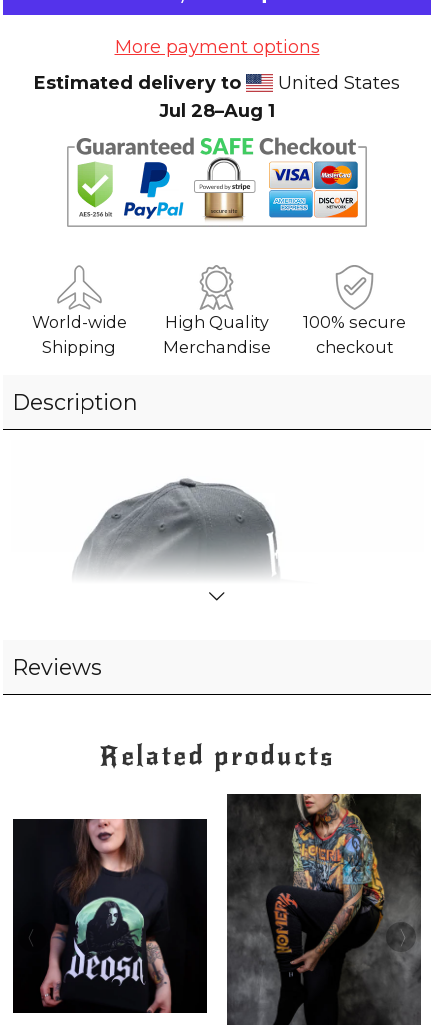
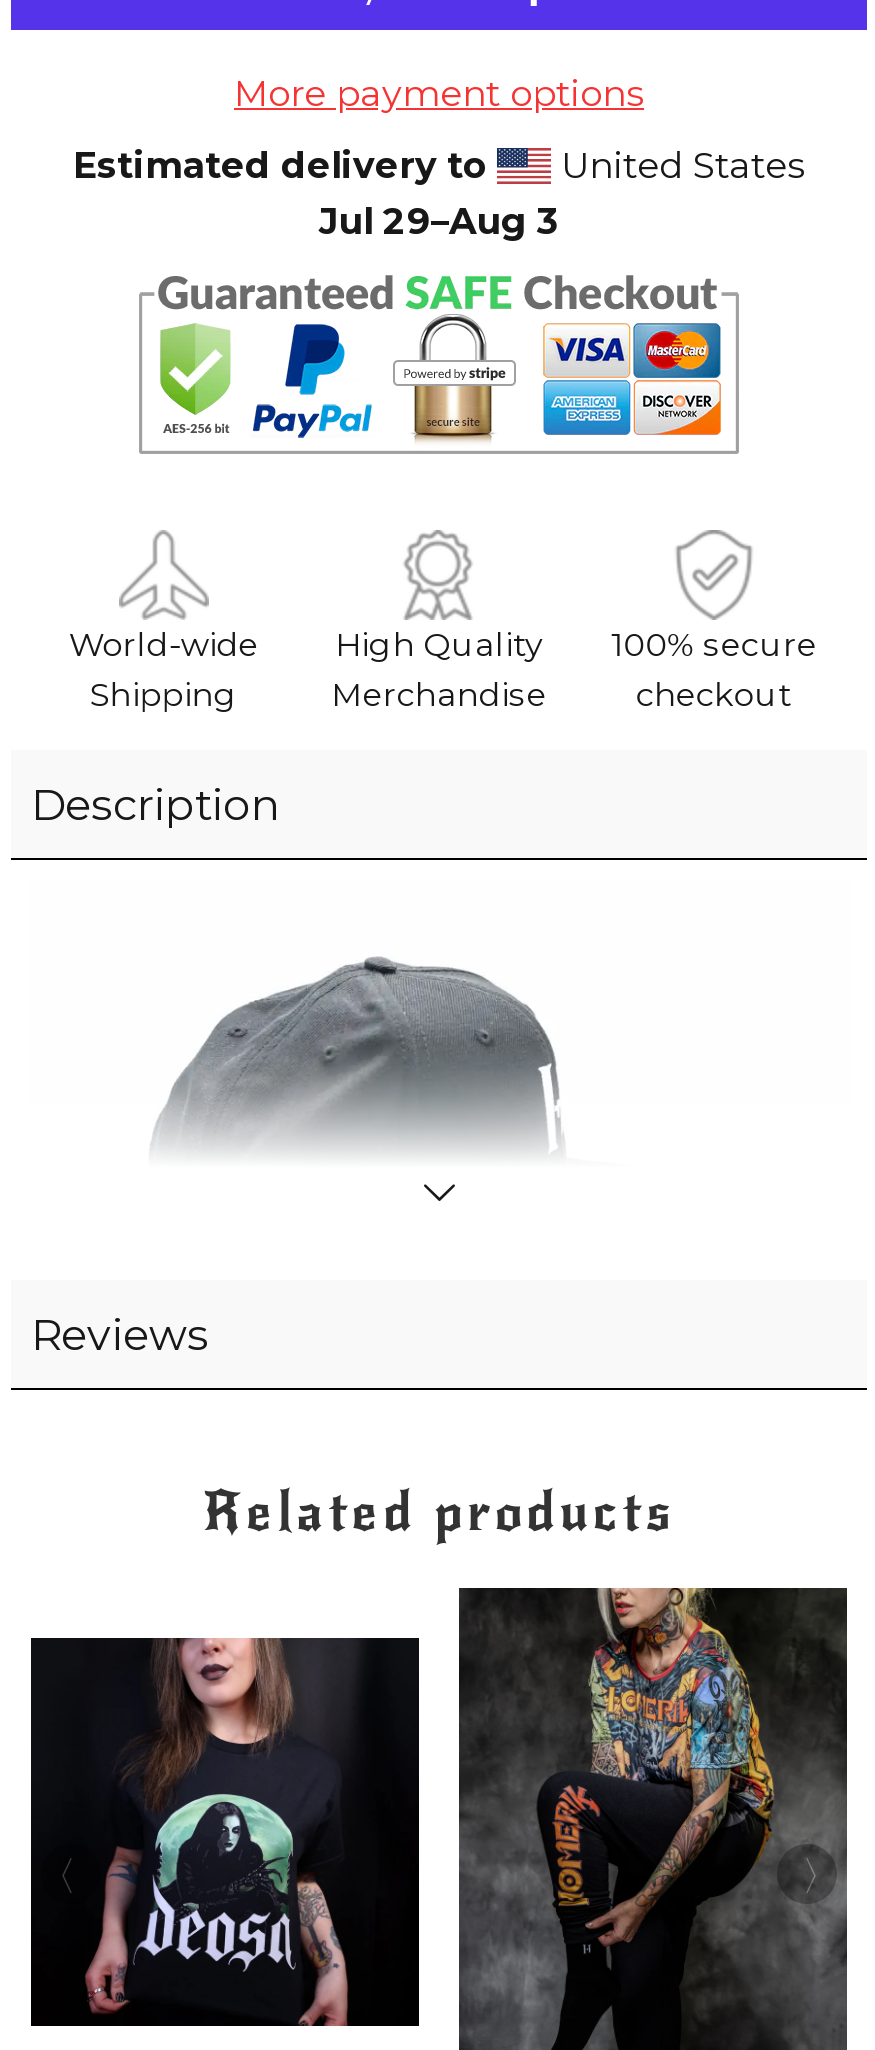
[159,100,275,122] Jul 28–Aug 1 -> [319,201,559,245] Jul 29–Aug 3

